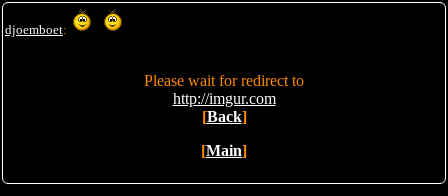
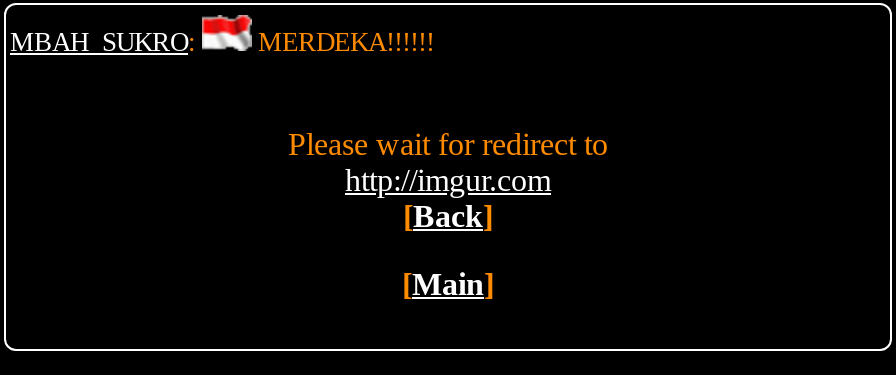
[5,22,70,37] djoemboet: -> [10,27,434,57] MBAH_SUKRO: | MERDEKA!!!!!!

